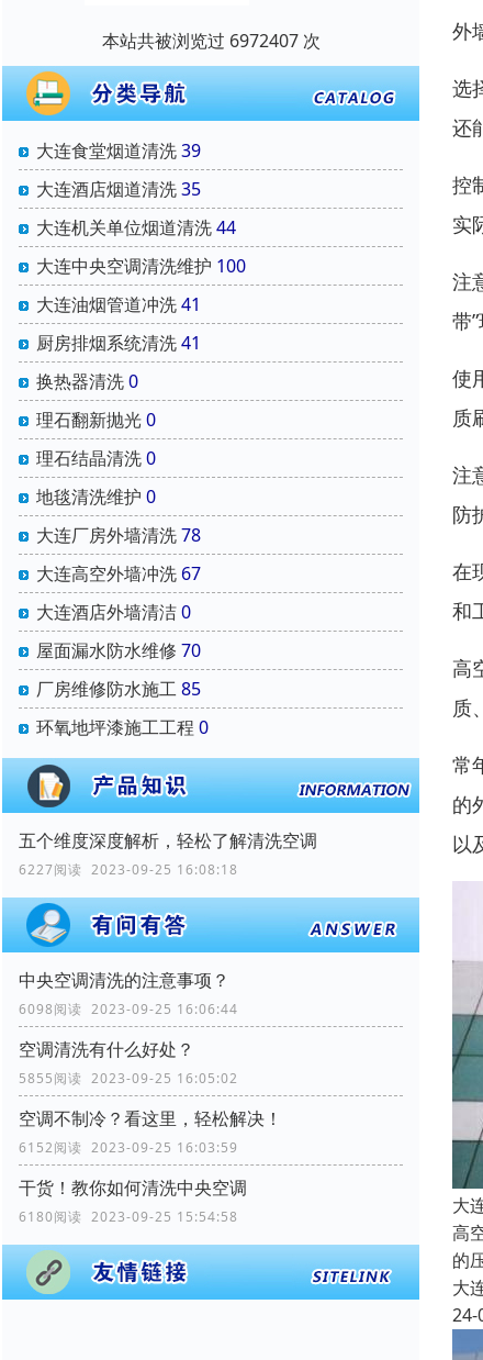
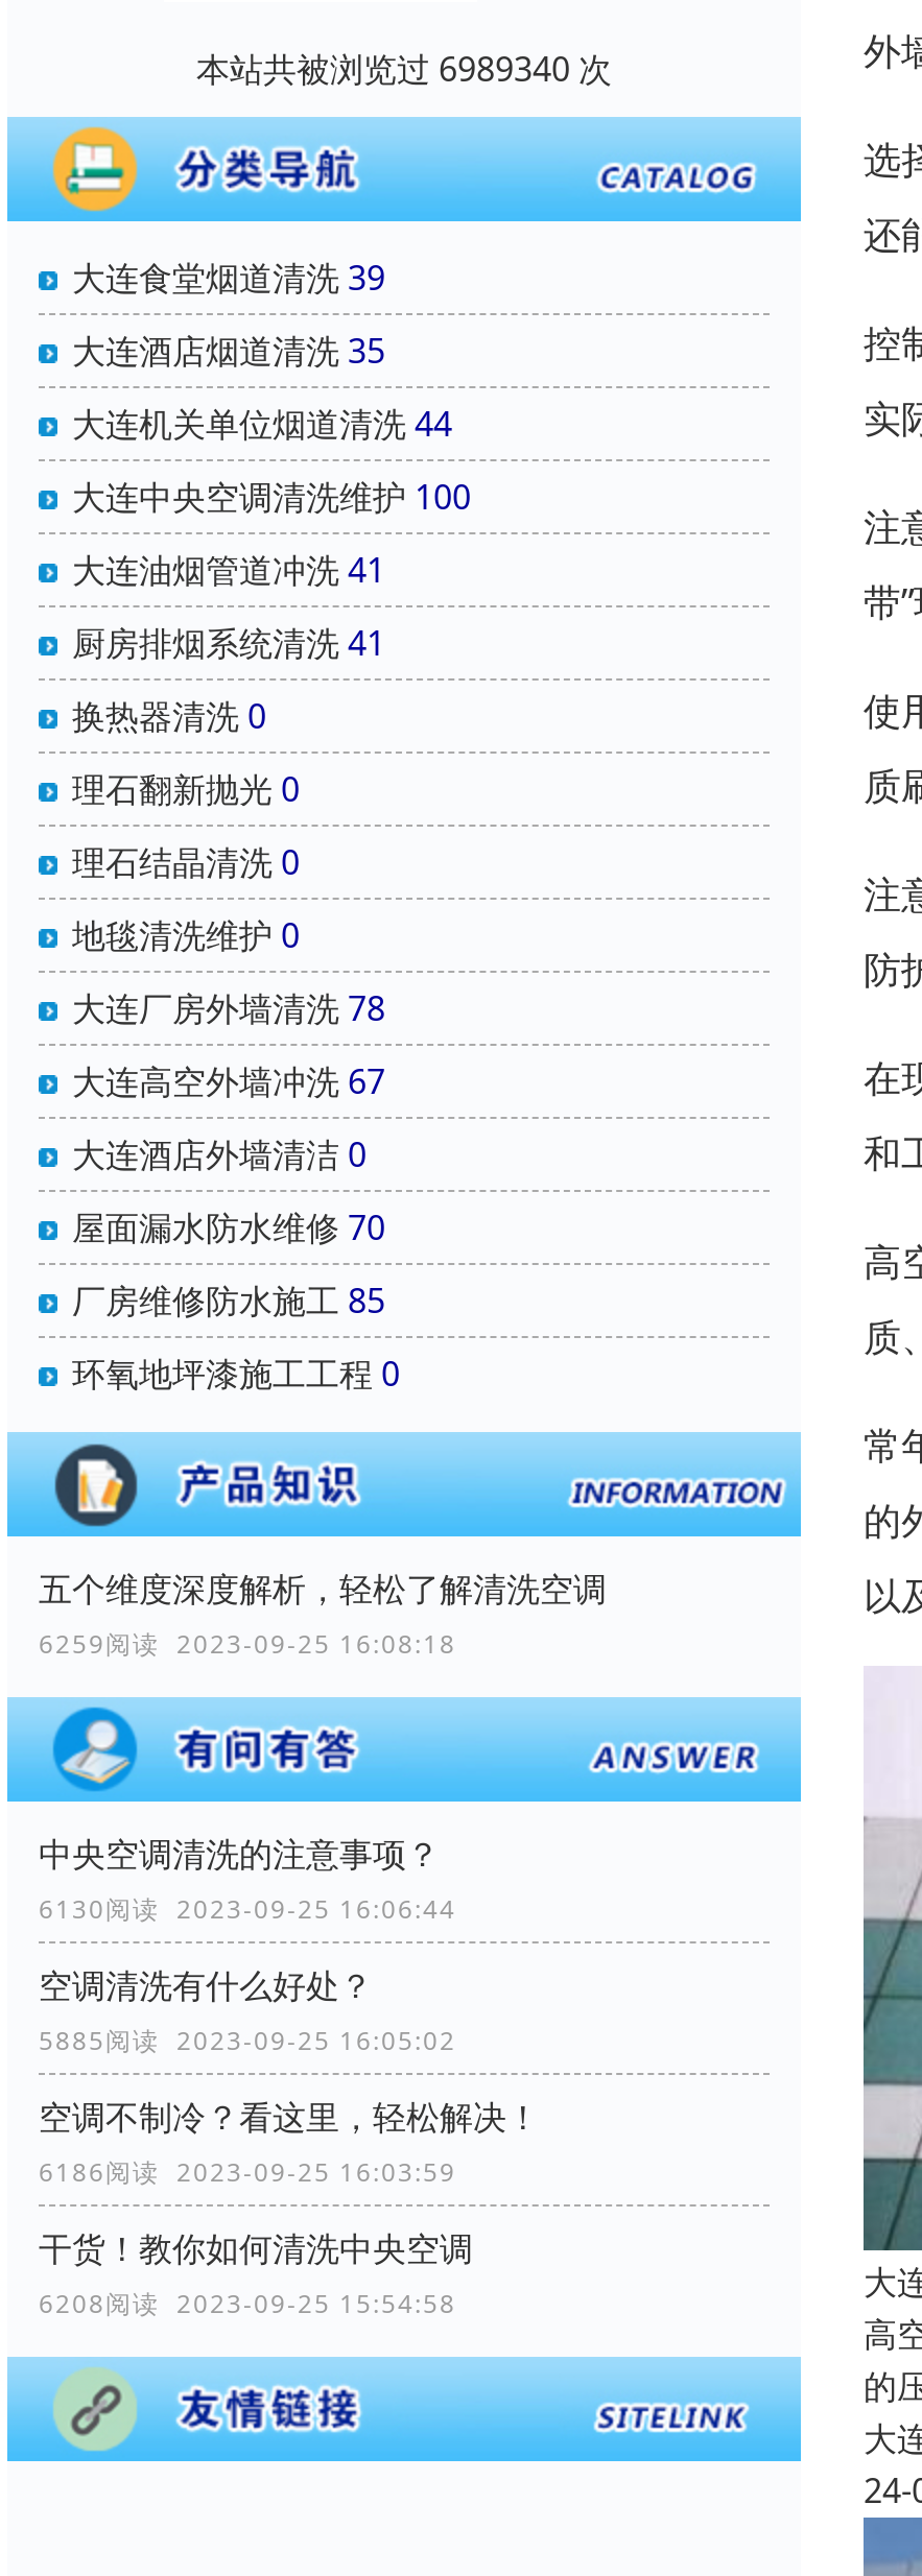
[102,29,320,53] 本站共被浏览过 6972407 次 -> [196,46,612,92] 本站共被浏览过 6989340 次
[19,860,238,879] 6227阅读 2023-09-25 16:08:18 -> [39,1627,456,1662] 6259阅读 2023-09-25 16:08:18
[19,1000,238,1019] 6098阅读 2023-09-25 16:06:44 -> [39,1892,456,1927] 6130阅读 2023-09-25 16:06:44
[19,1069,238,1088] 5855阅读 2023-09-25 16:05:02 -> [39,2023,456,2059] 5885阅读 2023-09-25 16:05:02
[19,1138,238,1157] 6152阅读 2023-09-25 16:03:59 -> [39,2155,456,2190] 6186阅读 2023-09-25 16:03:59
[19,1208,238,1226] 6180阅读 2023-09-25 15:54:58 -> [39,2286,456,2322] 6208阅读 2023-09-25 15:54:58

